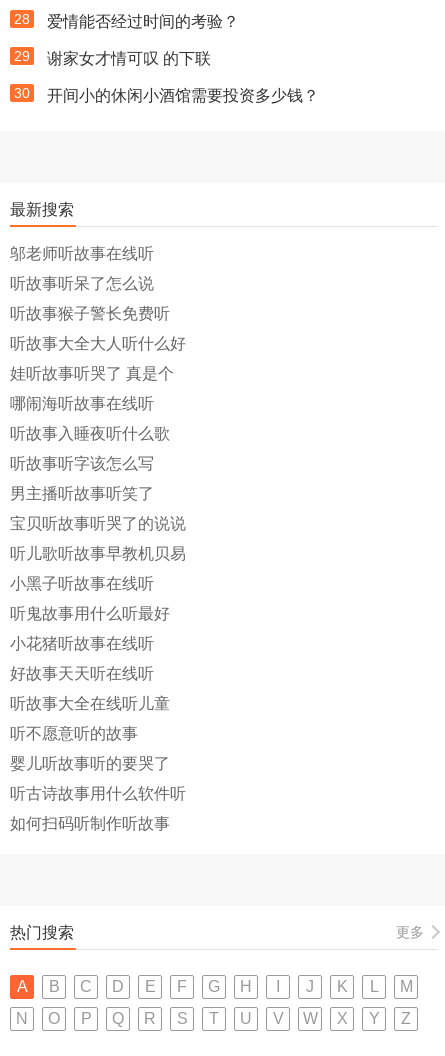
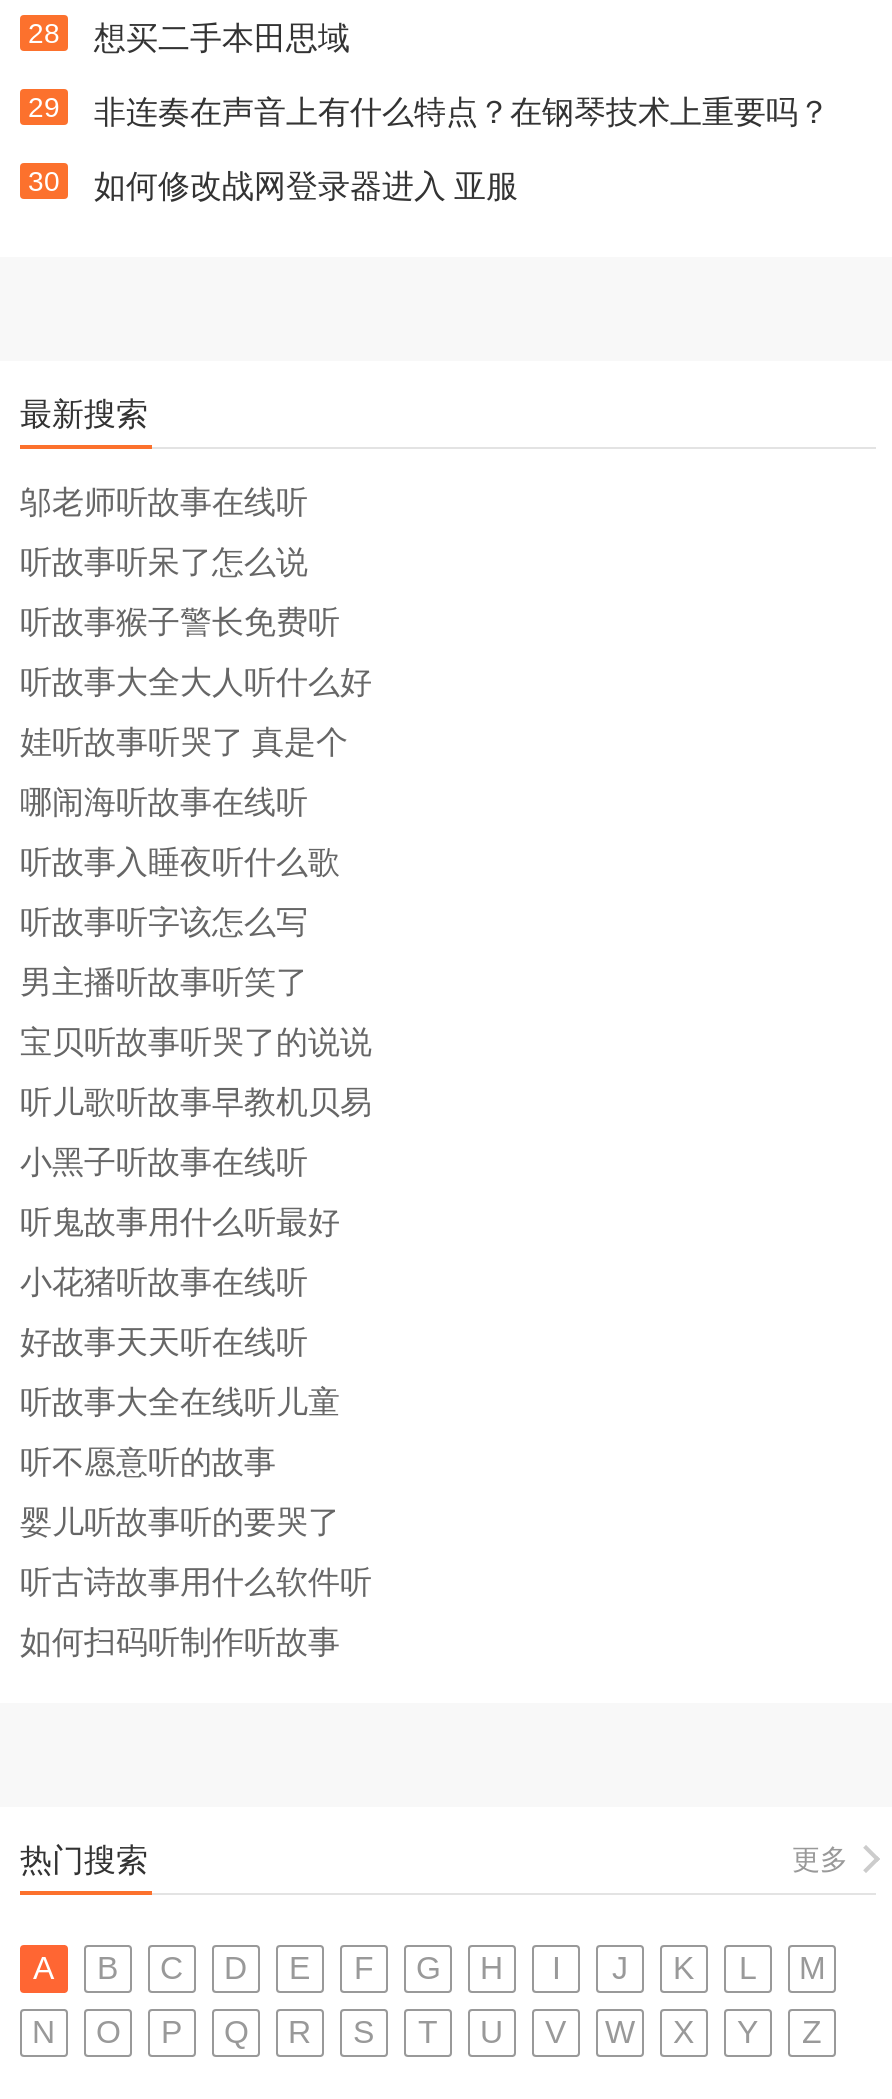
[47,13,239,30] 爱情能否经过时间的考验？ -> [94,21,350,55] 想买二手本田思域
[47,50,211,67] 谢家女才情可叹 的下联 -> [94,95,830,129] 非连奏在声音上有什么特点？在钢琴技术上重要吗？
[47,87,319,104] 开间小的休闲小酒馆需要投资多少钱？ -> [94,169,518,203] 如何修改战网登录器进入 亚服

